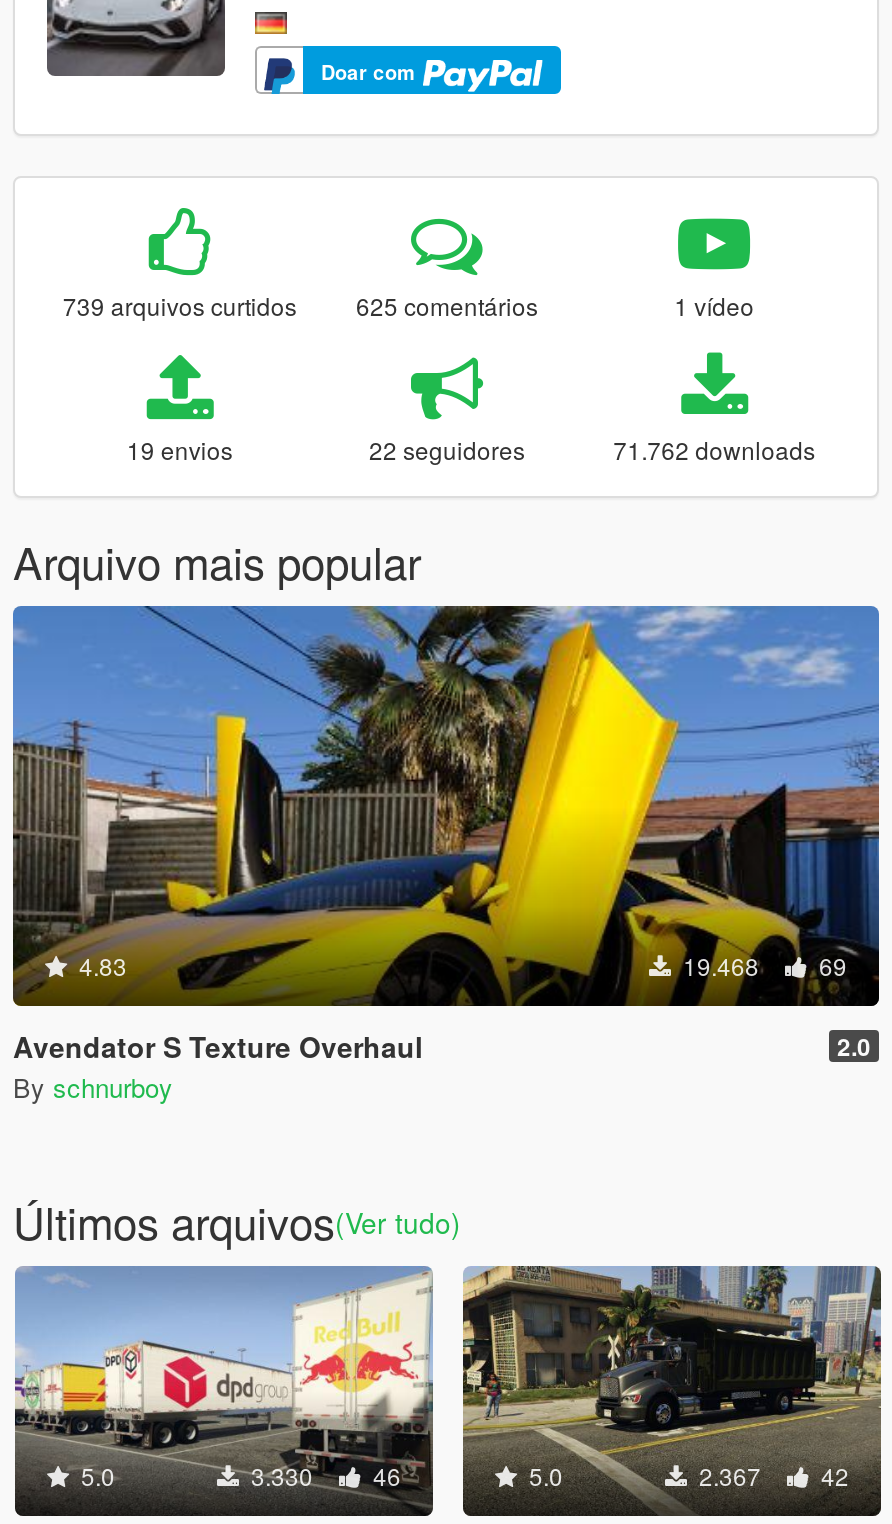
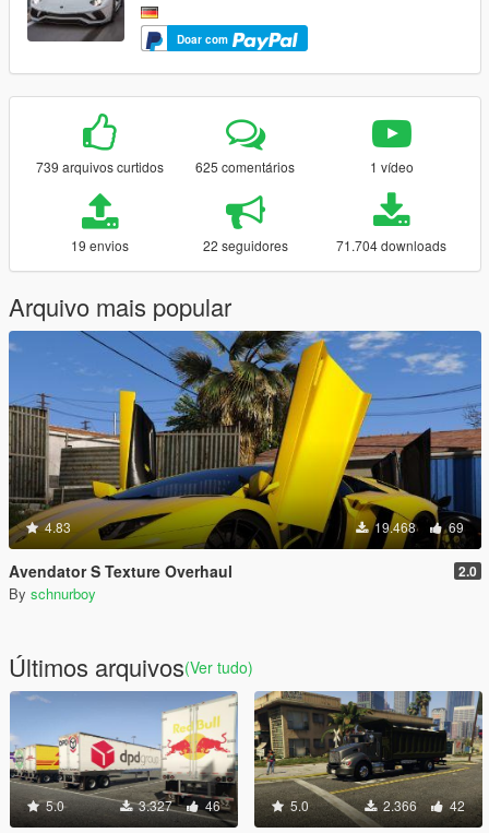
[613,433,815,467] 71.762 downloads -> [336,236,447,255] 71.704 downloads
[245,1459,401,1493] 3.330 46 -> [135,796,220,815] 3.327 46
[693,1459,849,1493] 2.367 42 -> [380,796,465,815] 2.366 42

